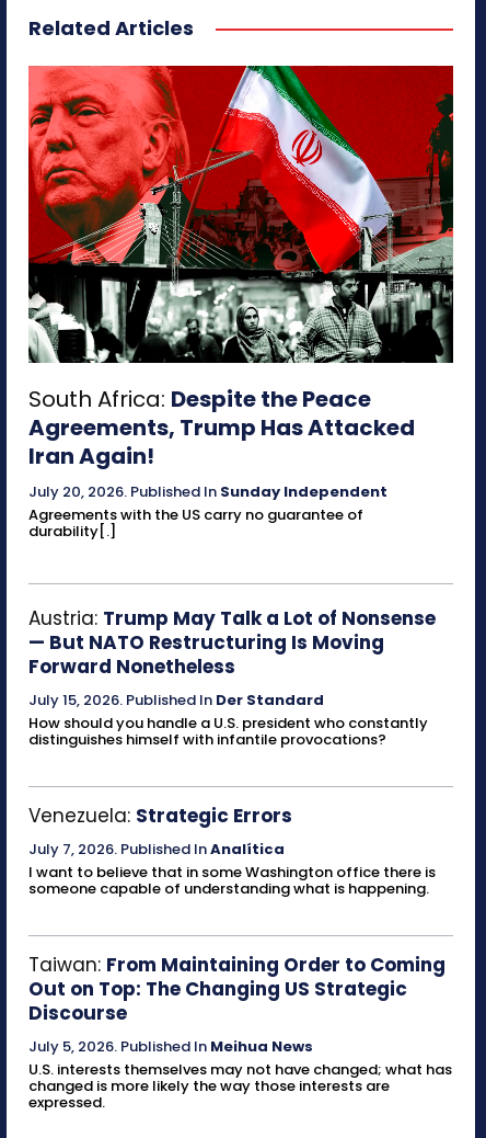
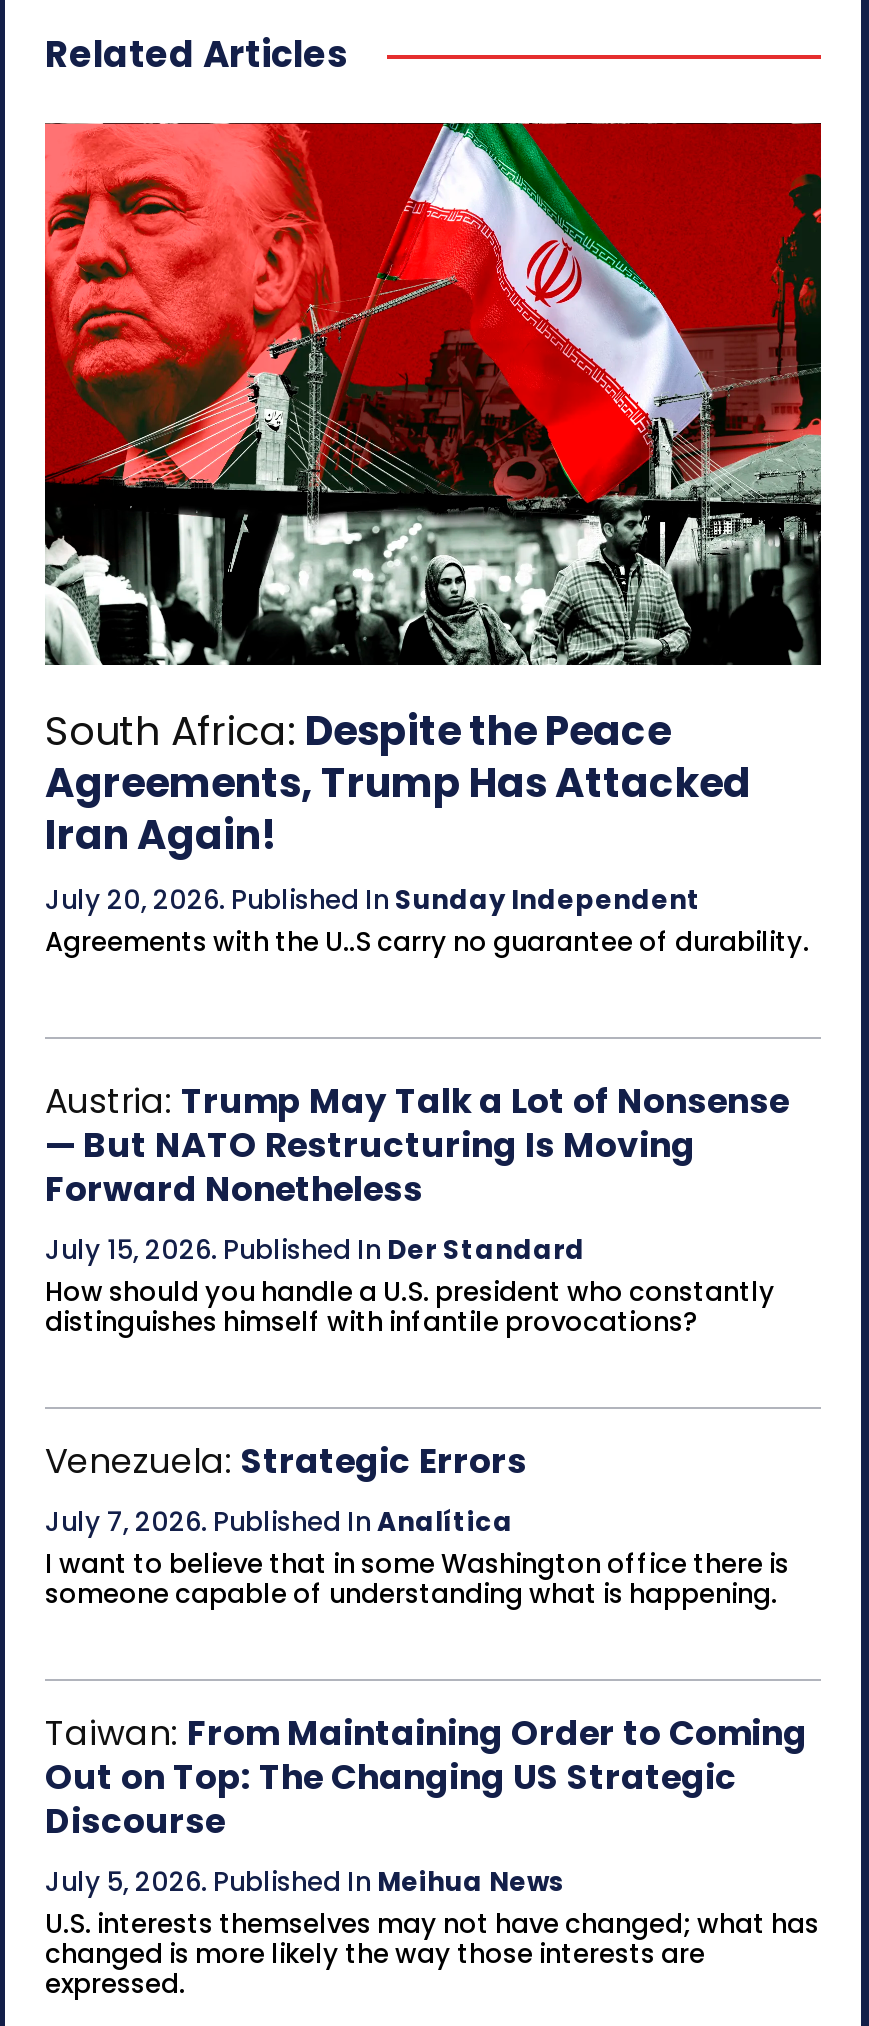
[28,505,363,542] Agreements with the US carry no guarantee of | durability[.] -> [45,924,809,962] Agreements with the U..S carry no guarantee of durability.

